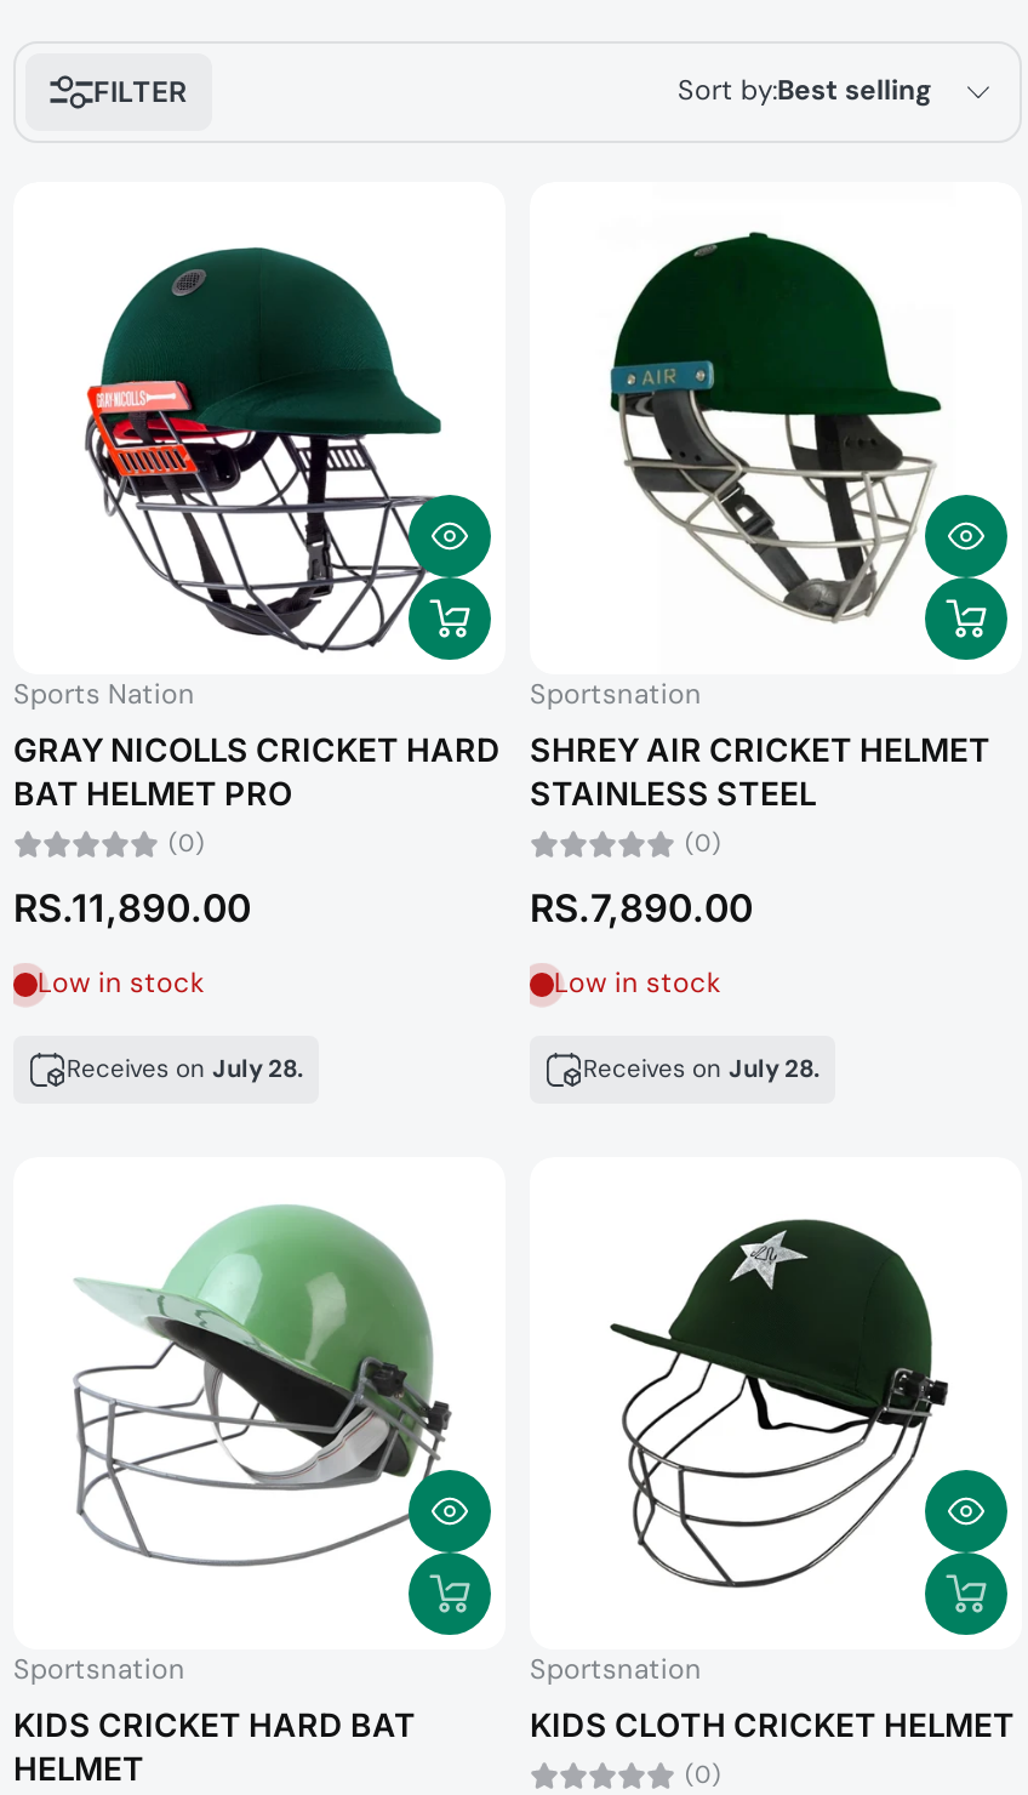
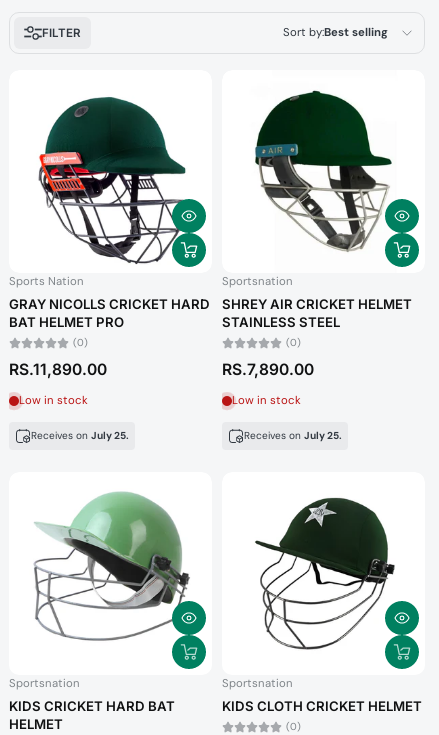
[67,1053,304,1084] Receives on July 28. -> [31,429,129,442] Receives on July 25.
[583,1053,821,1084] Receives on July 28. -> [244,429,342,442] Receives on July 25.

